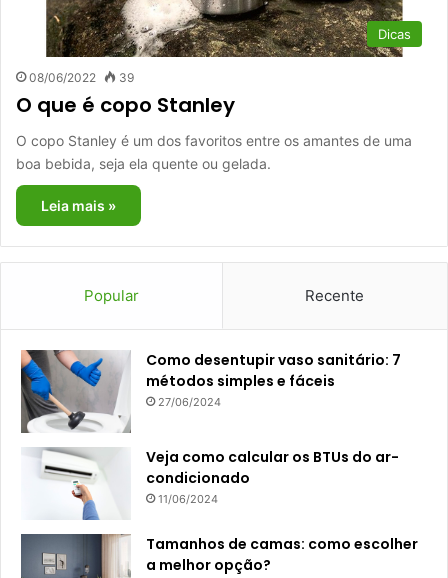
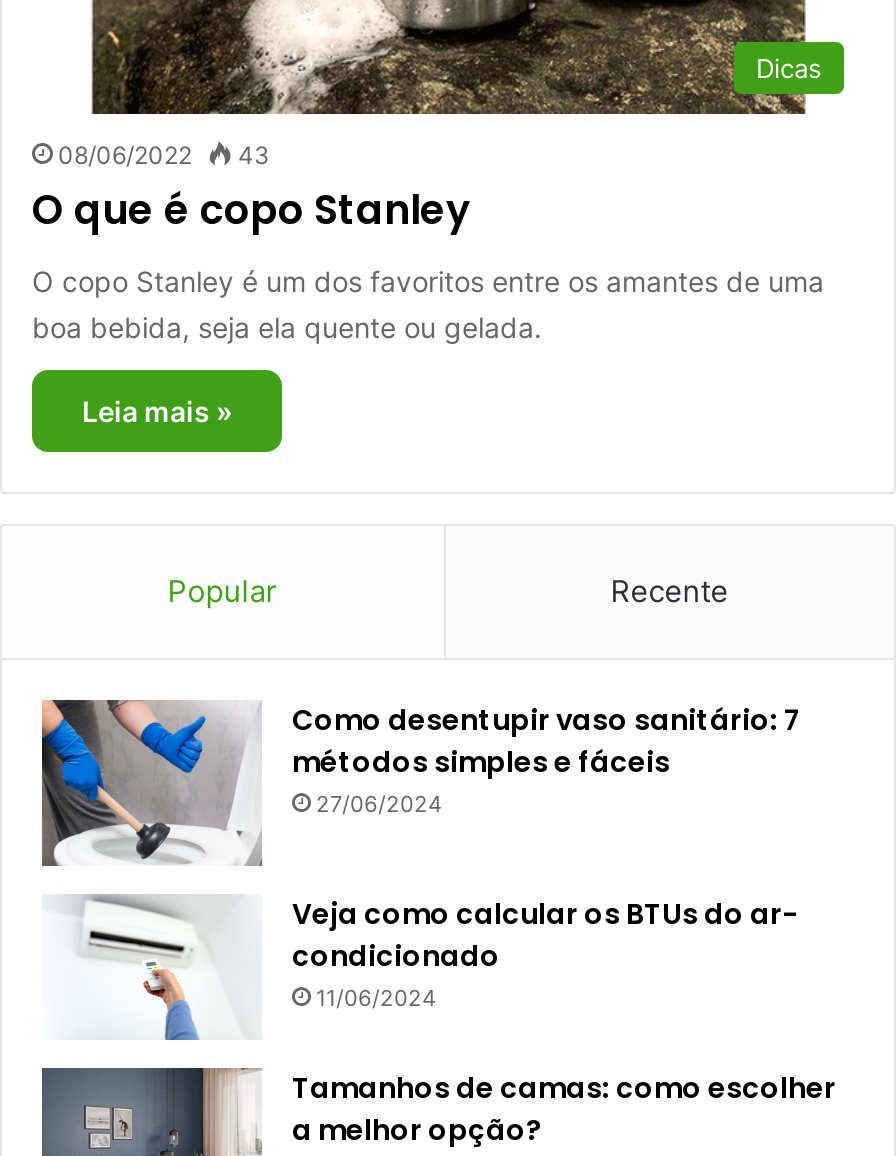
[29,70,134,85] 08/06/2022 39 -> [58,140,270,170] 08/06/2022 43

